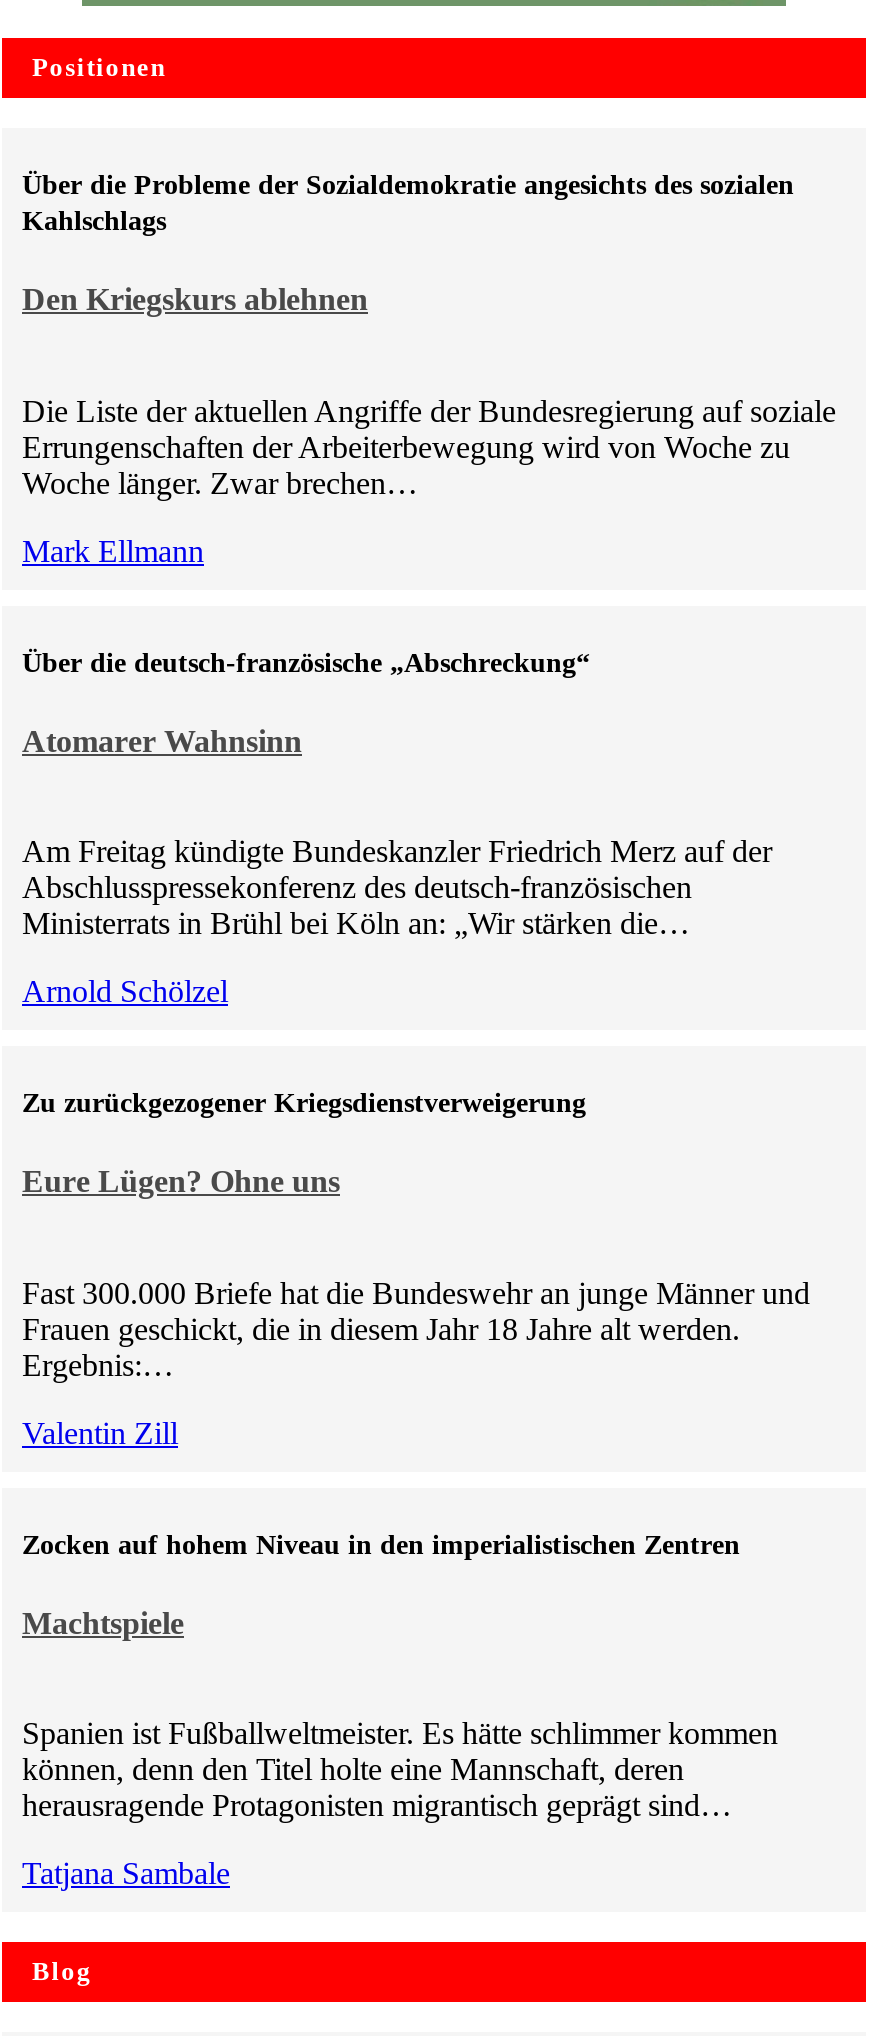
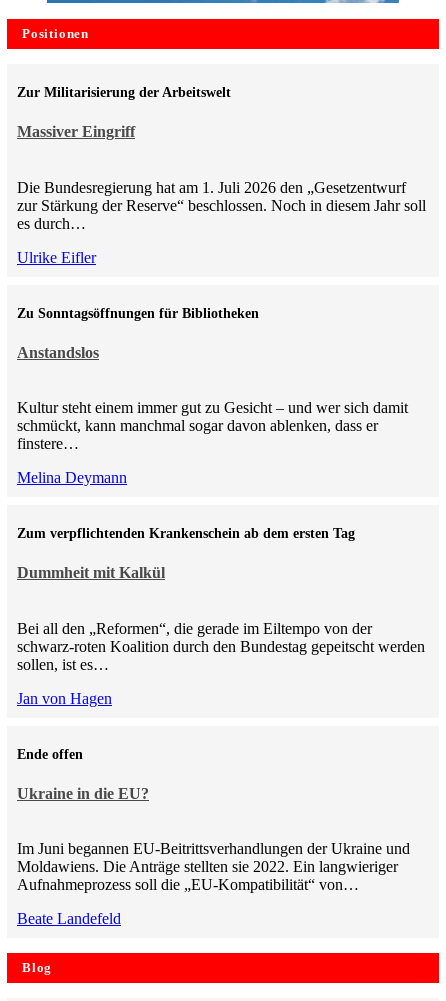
[22,170,794,236] Über die Probleme der Sozialdemokratie angesichts des sozialen | Kahlschlags -> [17,85,231,100] Zur Militarisierung der Arbeitswelt
[22,282,368,316] Den Kriegskurs ablehnen -> [17,123,135,140] Massiver Eingriff
[22,393,836,499] Die Liste der aktuellen Angriffe der Bundesregierung auf soziale | Errungenschaften der Arbeiterbewegung wird von Woche zu | Woche länger. Zwar brechen… -> [17,178,426,231] Die Bundesregierung hat am 1. Juli 2026 den „Gesetzentwurf | zur Stärkung der Reserve“ beschlossen. Noch in diesem Jahr soll | es durch…
[22,533,204,567] Mark Ellmann -> [17,248,96,265] Ulrike Eifler
[22,647,590,677] Über die deutsch-französische „Abschreckung“ -> [17,305,259,320] Zu Sonntagsöffnungen für Bibliotheken
[22,724,302,758] Atomarer Wahnsinn -> [17,344,99,361] Anstandslos
[22,834,772,940] Am Freitag kündigte Bundeskanzler Friedrich Merz auf der | Abschlusspressekonferenz des deutsch-französischen | Ministerrats in Brühl bei Köln an: „Wir stärken die… -> [17,399,408,452] Kultur steht einem immer gut zu Gesicht – und wer sich damit | schmückt, kann manchmal sogar davon ablenken, dass er | finstere…
[22,974,228,1008] Arnold Schölzel -> [17,469,127,486] Melina Deymann
[22,1088,586,1118] Zu zurückgezogener Kriegsdienstverweigerung -> [17,526,355,541] Zum verpflichtenden Krankenschein ab dem ersten Tag
[22,1165,340,1199] Eure Lügen? Ohne uns -> [17,564,165,581] Dummheit mit Kalkül
[22,1275,810,1381] Fast 300.000 Briefe hat die Bundeswehr an junge Männer und | Frauen geschickt, die in diesem Jahr 18 Jahre alt werden. | Ergebnis:… -> [17,620,425,673] Bei all den „Reformen“, die gerade im Eiltempo von der | schwarz-roten Koalition durch den Bundestag gepeitscht werden | sollen, ist es…
[22,1415,178,1449] Valentin Zill -> [17,690,112,707] Jan von Hagen
[22,1529,740,1559] Zocken auf hohem Niveau in den imperialistischen Zentren -> [17,747,83,762] Ende offen
[22,1606,184,1640] Machtspiele -> [17,785,149,802] Ukraine in die EU?
[22,1716,778,1822] Spanien ist Fußballweltmeister. Es hätte schlimmer kommen | können, denn den Titel holte eine Mannschaft, deren | herausragende Protagonisten migrantisch geprägt sind… -> [17,840,410,893] Im Juni begannen EU-Beitrittsverhandlungen der Ukraine und | Moldawiens. Die Anträge stellten sie 2022. Ein langwieriger | Aufnahmeprozess soll die „EU-Kompatibilität“ von…
[22,1856,230,1890] Tatjana Sambale -> [17,910,121,927] Beate Landefeld

